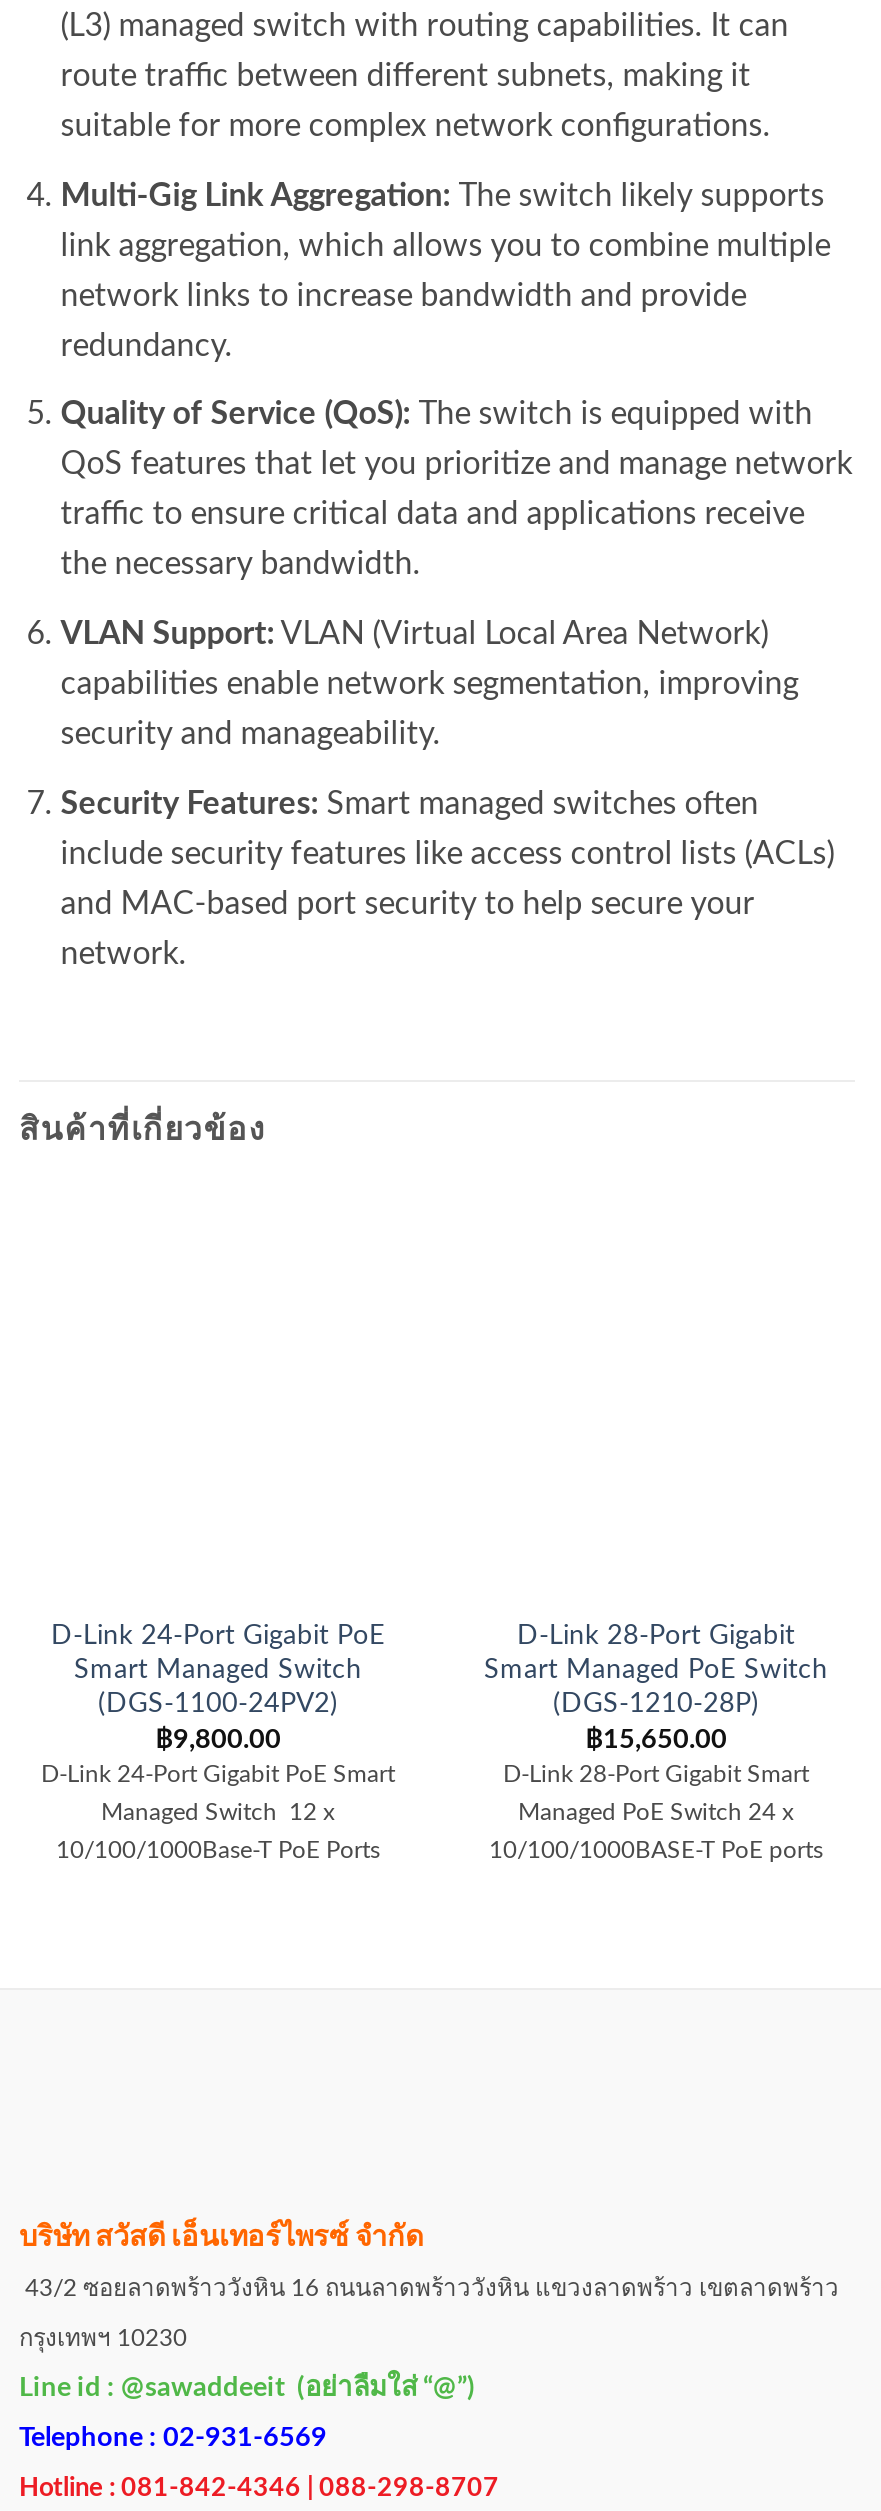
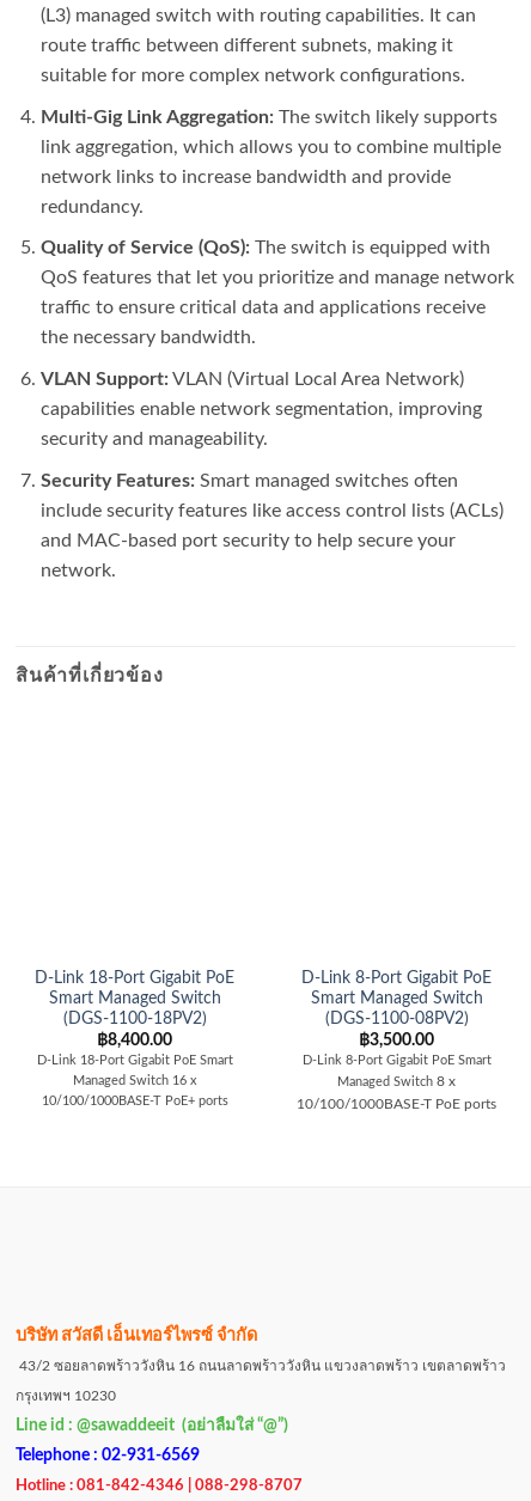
[51,1622,385,1650] D-Link 24-Port Gigabit PoE -> [35,970,234,987] D-Link 18-Port Gigabit PoE
[484,1622,828,1787] D-Link 28-Port Gigabit | Smart Managed PoE Switch | (DGS-1210-28P) | ฿15,650.00 | D-Link 28-Port Gigabit Smart -> [301,970,492,1067] D-Link 8-Port Gigabit PoE | Smart Managed Switch | (DGS-1100-08PV2) | ฿3,500.00 | D-Link 8-Port Gigabit PoE Smart
[41,1690,395,1787] (DGS-1100-24PV2) | ฿9,800.00 | D-Link 24-Port Gigabit PoE Smart -> [36,1011,233,1067] (DGS-1100-18PV2) | ฿8,400.00 | D-Link 18-Port Gigabit PoE Smart
[101,1801,335,1825] Managed Switch 12 x -> [73,1075,196,1088] Managed Switch 16 x
[518,1801,794,1825] Managed PoE Switch 24 x -> [337,1075,456,1089] Managed Switch 8 x
[56,1839,380,1863] 10/100/1000Base-T PoE Ports -> [41,1095,228,1108] 10/100/1000BASE-T PoE+ ports

